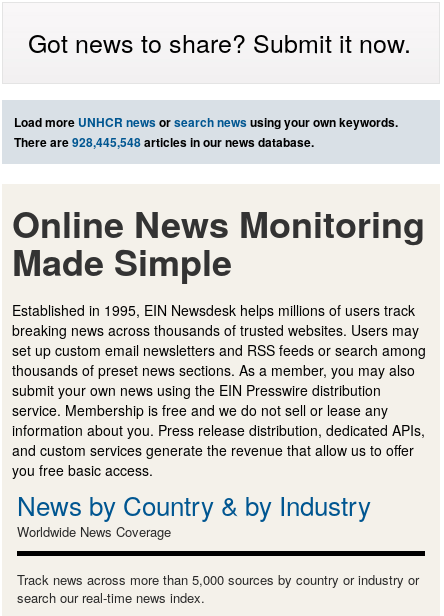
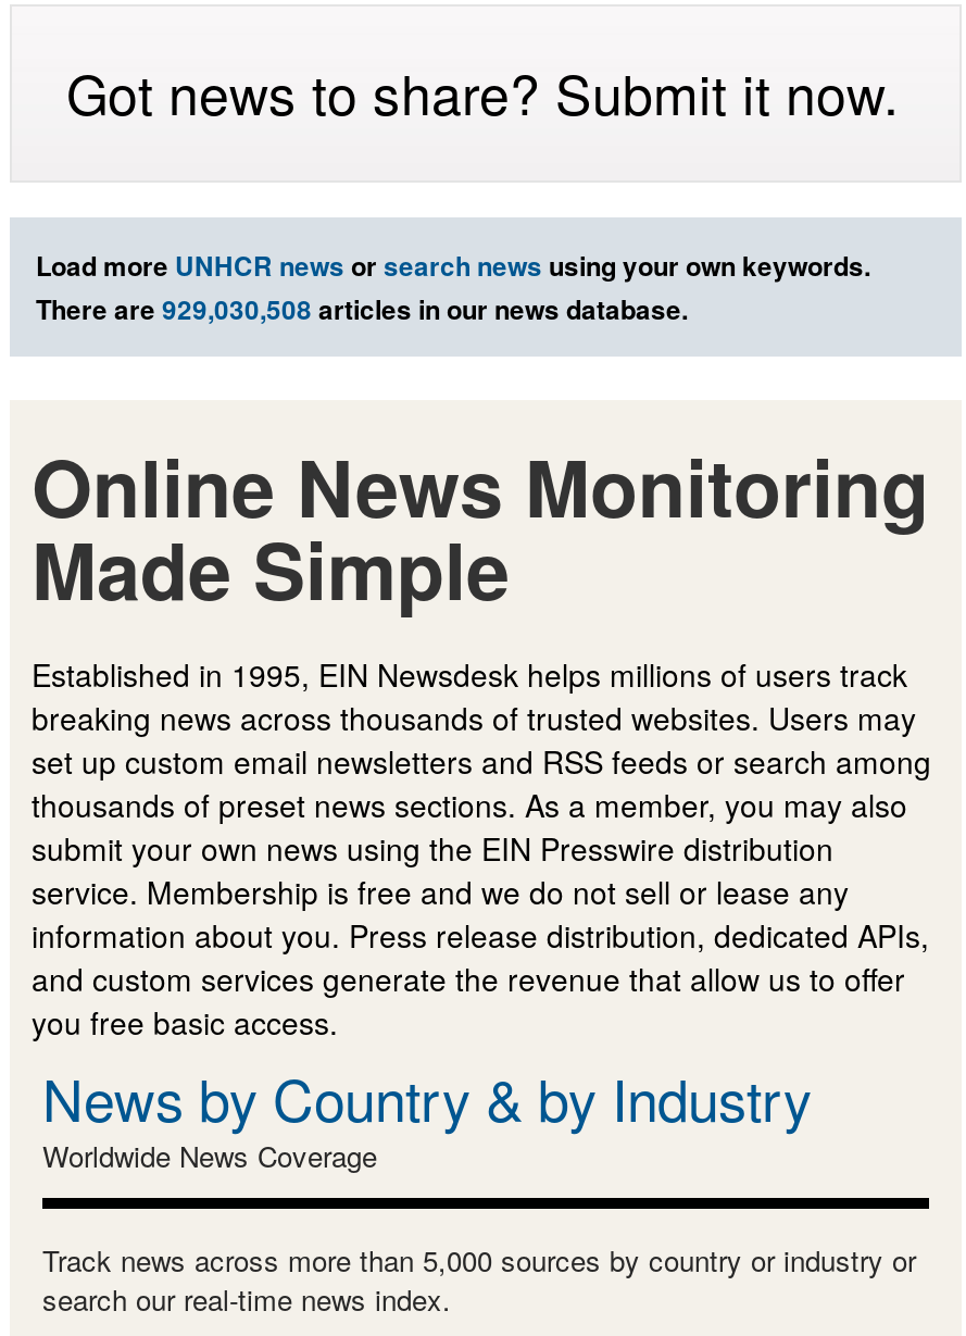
[14,133,314,151] There are 928,445,548 articles in our news database. -> [36,289,688,328] There are 929,030,508 articles in our news database.

